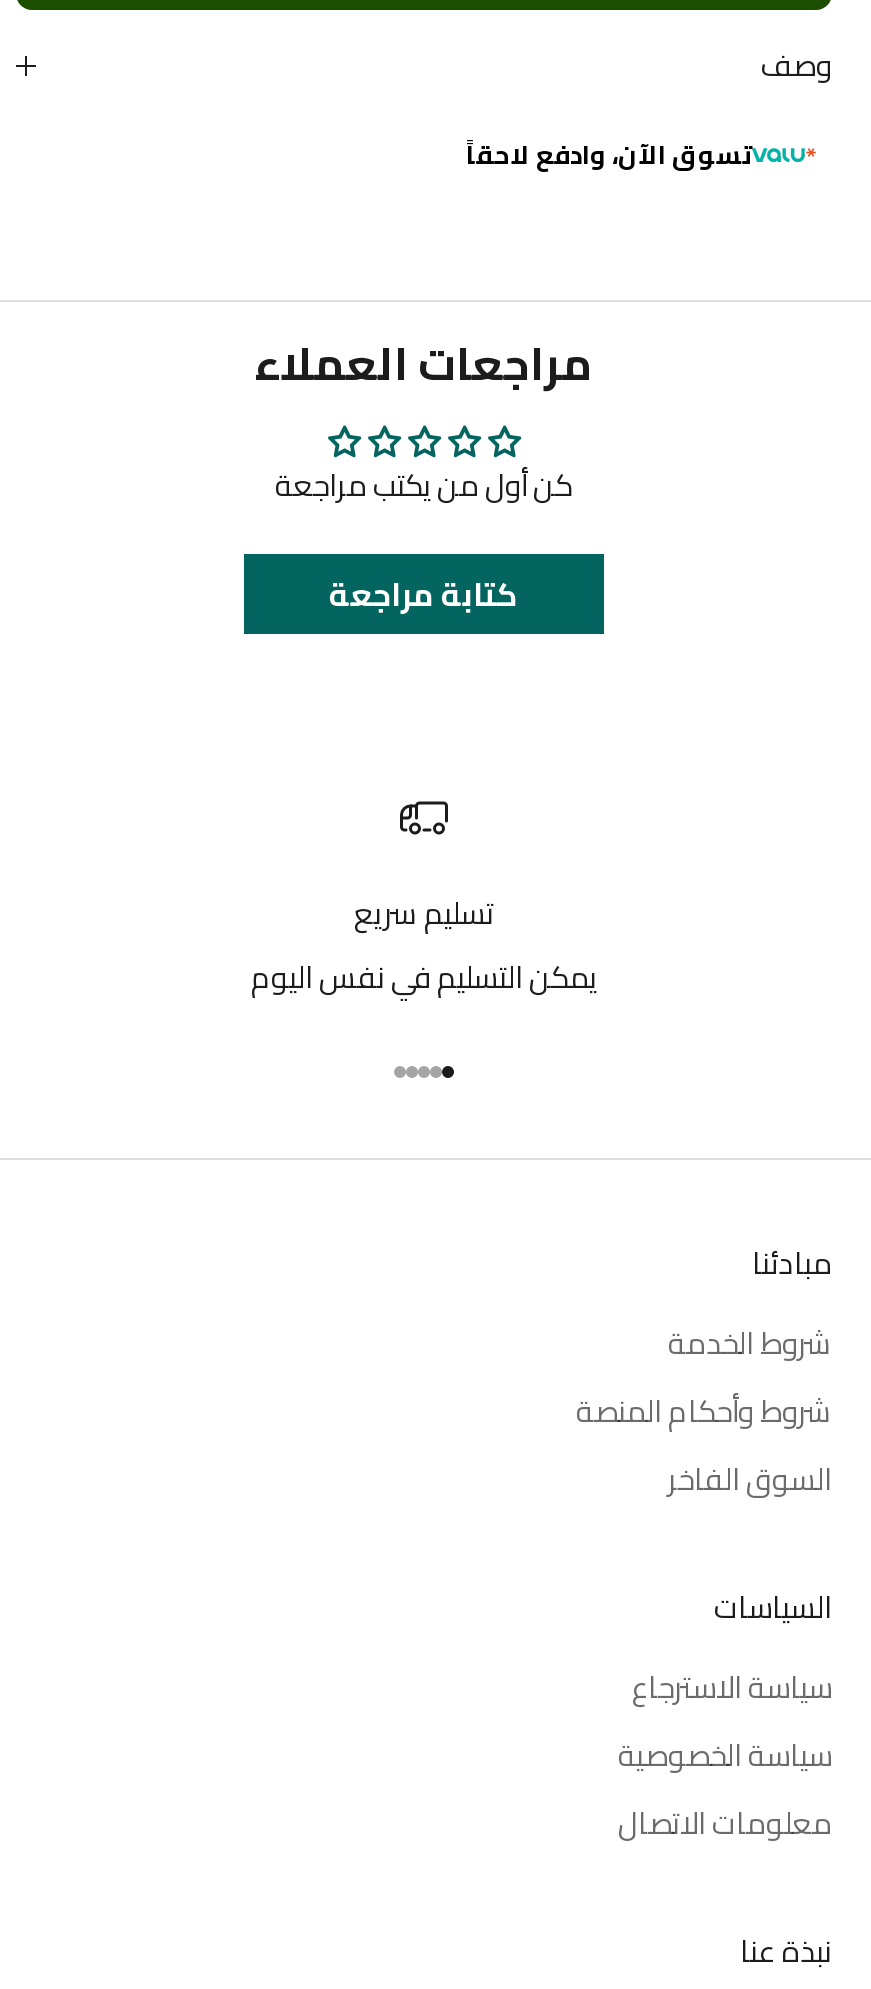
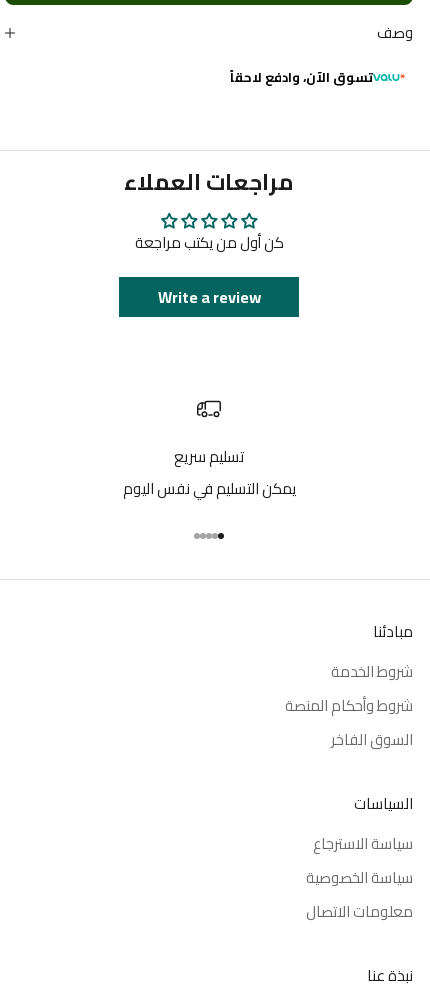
[329,564,519,624] كتابة مراجعة -> [157,282,260,312] Write a review

